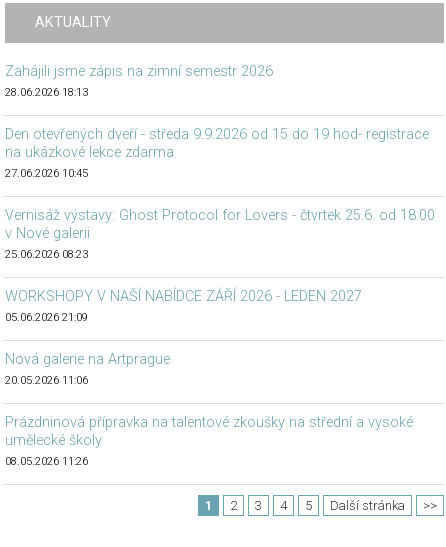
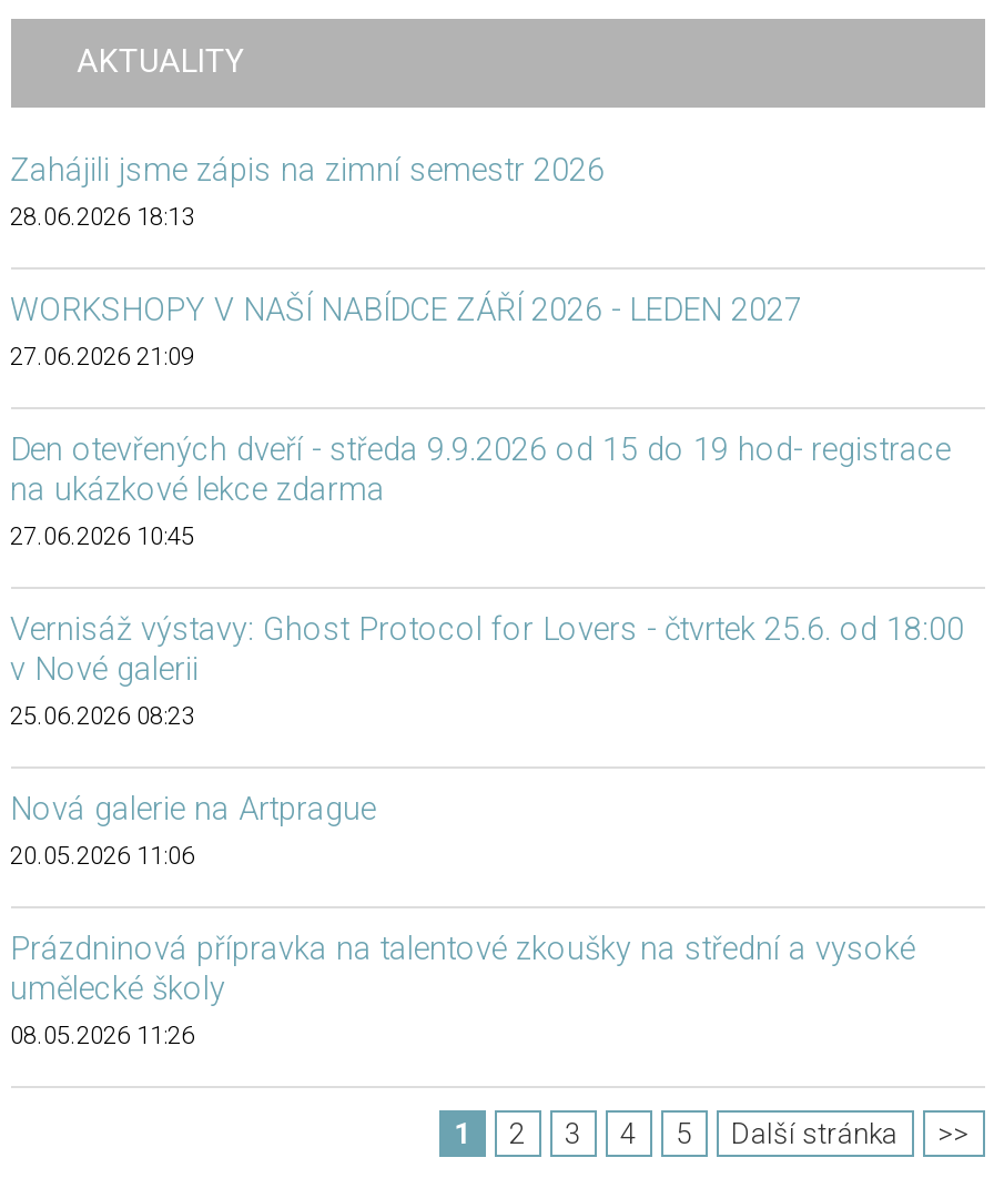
none -> [10,343,194,372] 27.06.2026 21:09
moved [4,126,434,261] -> [10,431,964,731]: Den otevřených dveří - středa 9.9.2026 od 15 do 19 hod- registrace | na ukázkové lekce zdarma | 27.06.2026 10:45 | Vernisáž výstavy: Ghost Protocol for Lovers - čtvrtek 25.6. od 18:00 | v Nové galerii | 25.06.2026 08:23
moved [4,288,361,305] -> [10,292,802,329]: WORKSHOPY V NAŠÍ NABÍDCE ZÁŘÍ 2026 - LEDEN 2027
[4,311,87,324] 05.06.2026 21:09 -> none

